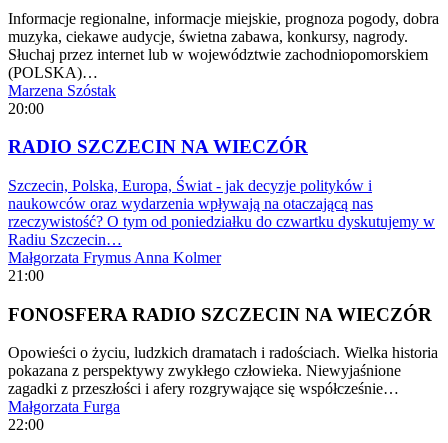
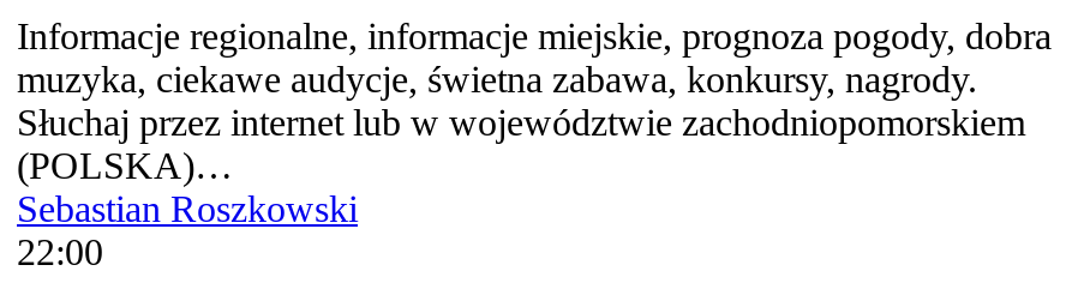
[8,82,438,415] Marzena Szóstak | 20:00 | RADIO SZCZECIN NA WIECZÓR | Szczecin, Polska, Europa, Świat - jak decyzje polityków i | naukowców oraz wydarzenia wpływają na otaczającą nas | rzeczywistość? O tym od poniedziałku do czwartku dyskutujemy w | Radiu Szczecin… | Małgorzata Frymus Anna Kolmer | 21:00 | FONOSFERA RADIO SZCZECIN NA WIECZÓR | Opowieści o życiu, ludzkich dramatach i radościach. Wielka historia | pokazana z perspektywy zwykłego człowieka. Niewyjaśnione | zagadki z przeszłości i afery rozgrywające się współcześnie… | Małgorzata Furga -> [17,190,358,230] Sebastian Roszkowski

